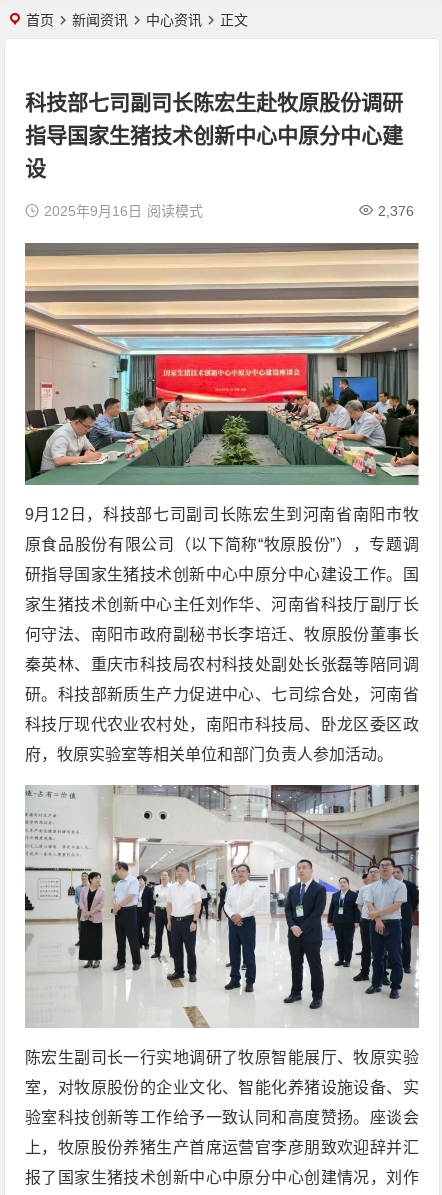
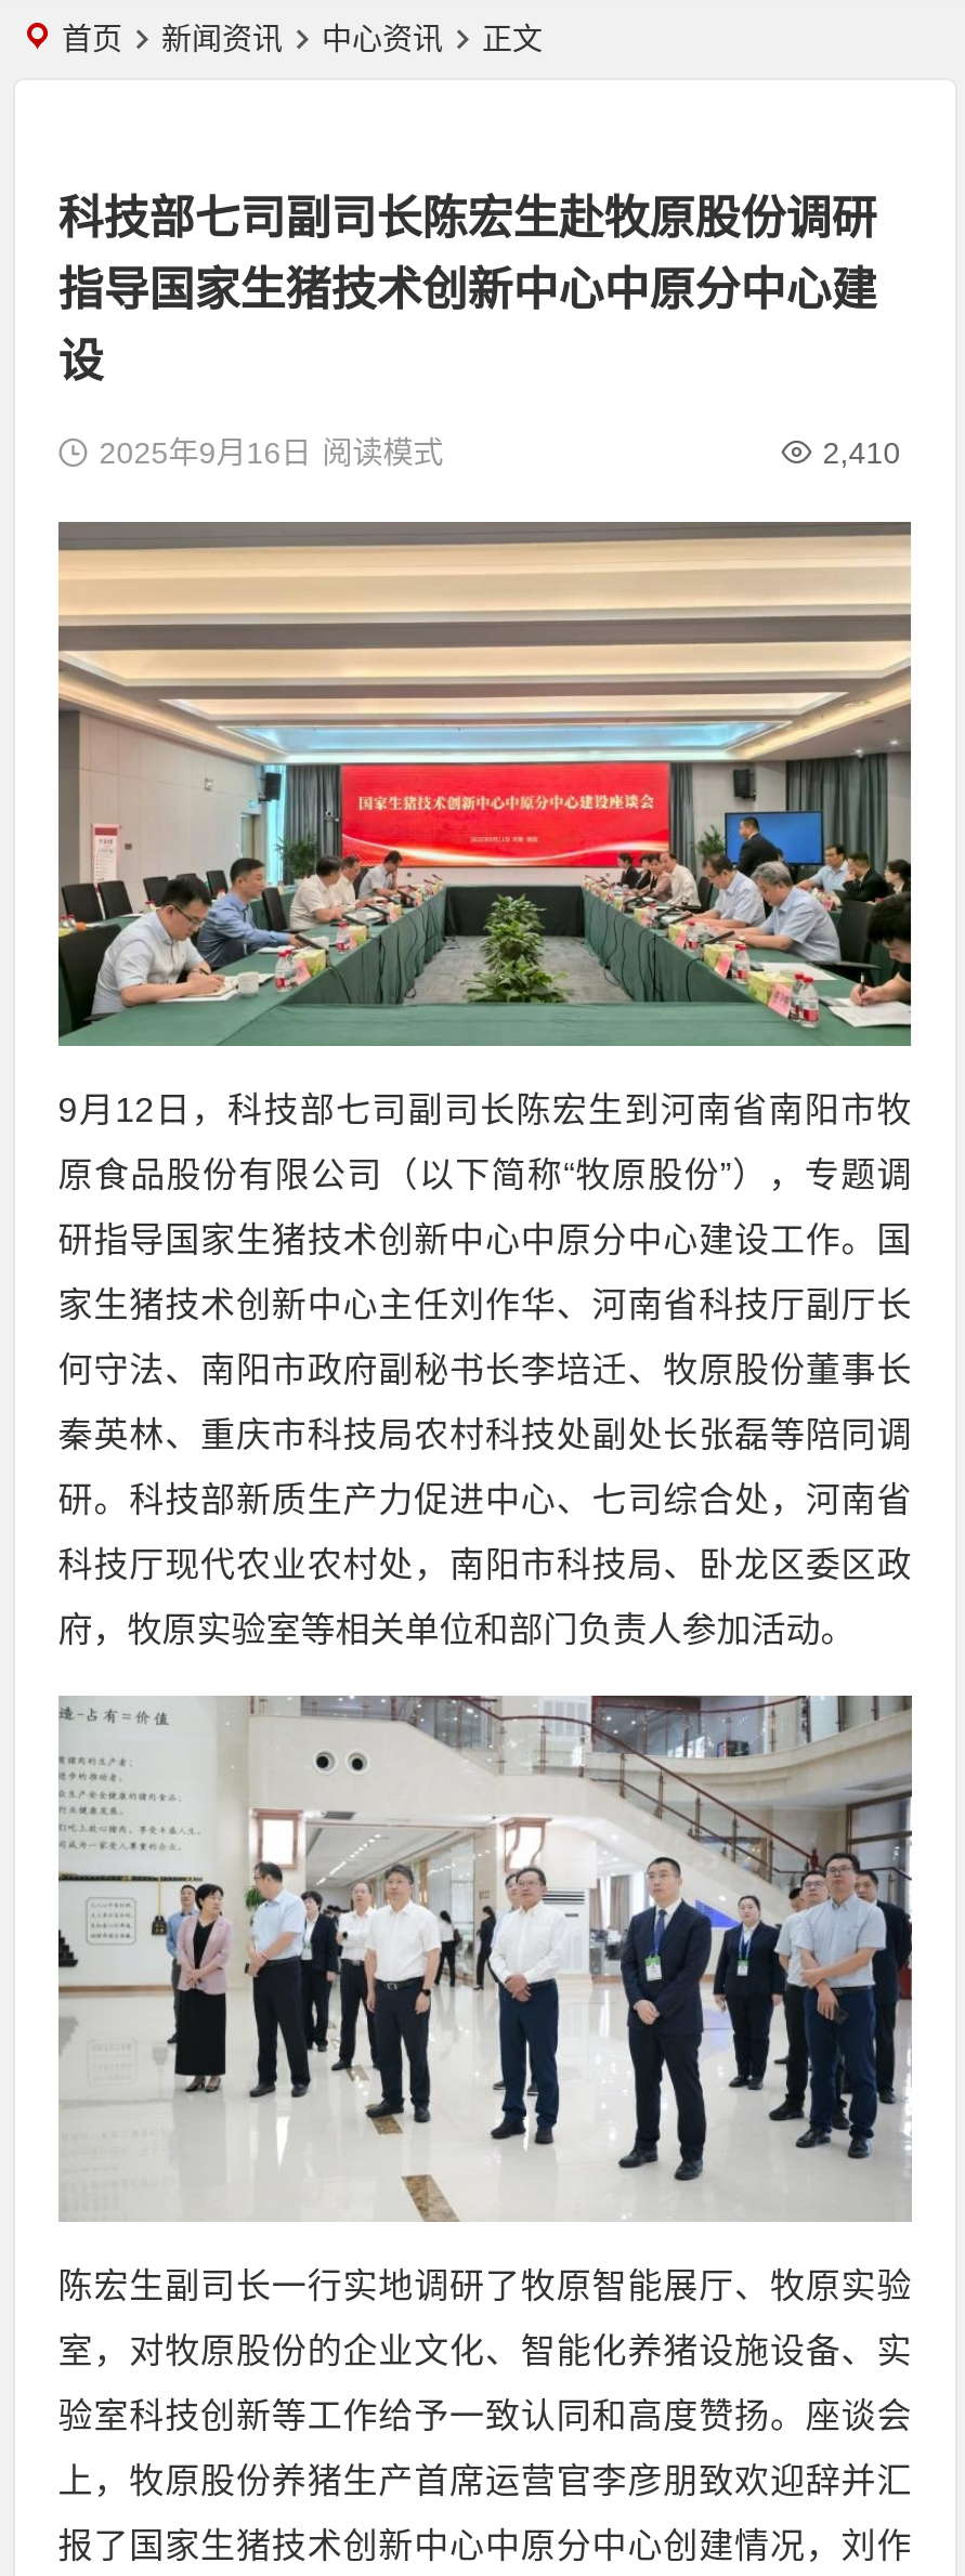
[378,203,414,219] 2,376 -> [822,435,900,470] 2,410

